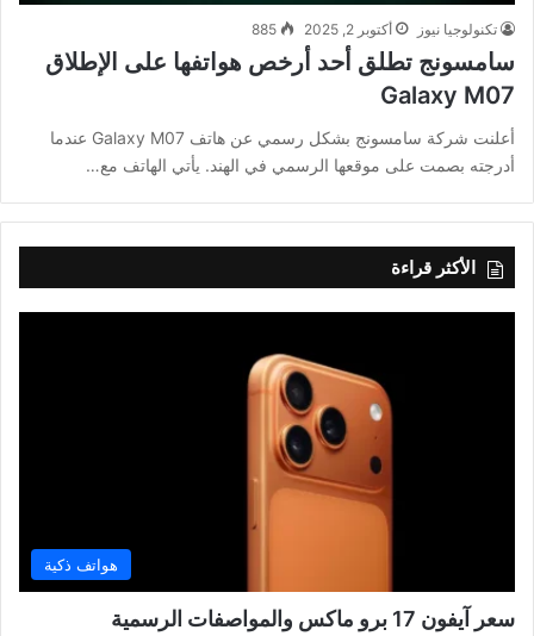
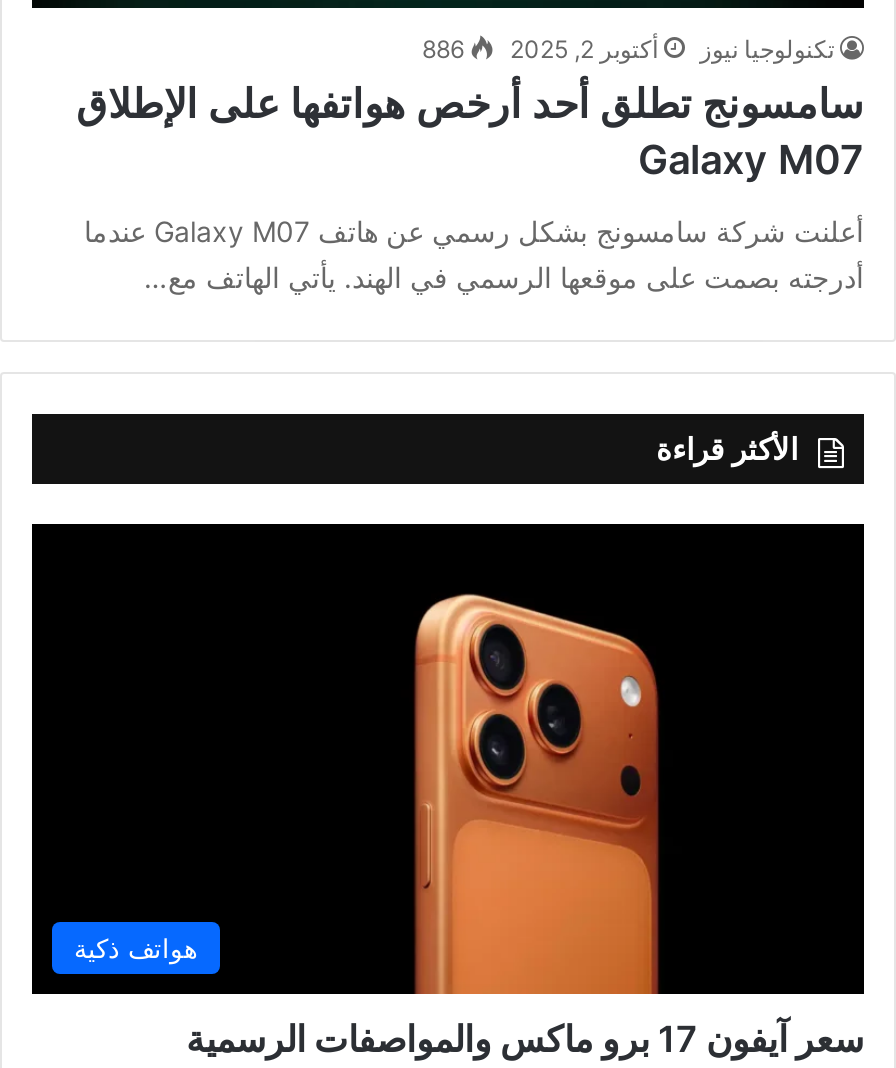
[252,20,277,38] 885 -> [422,34,464,64] 886

